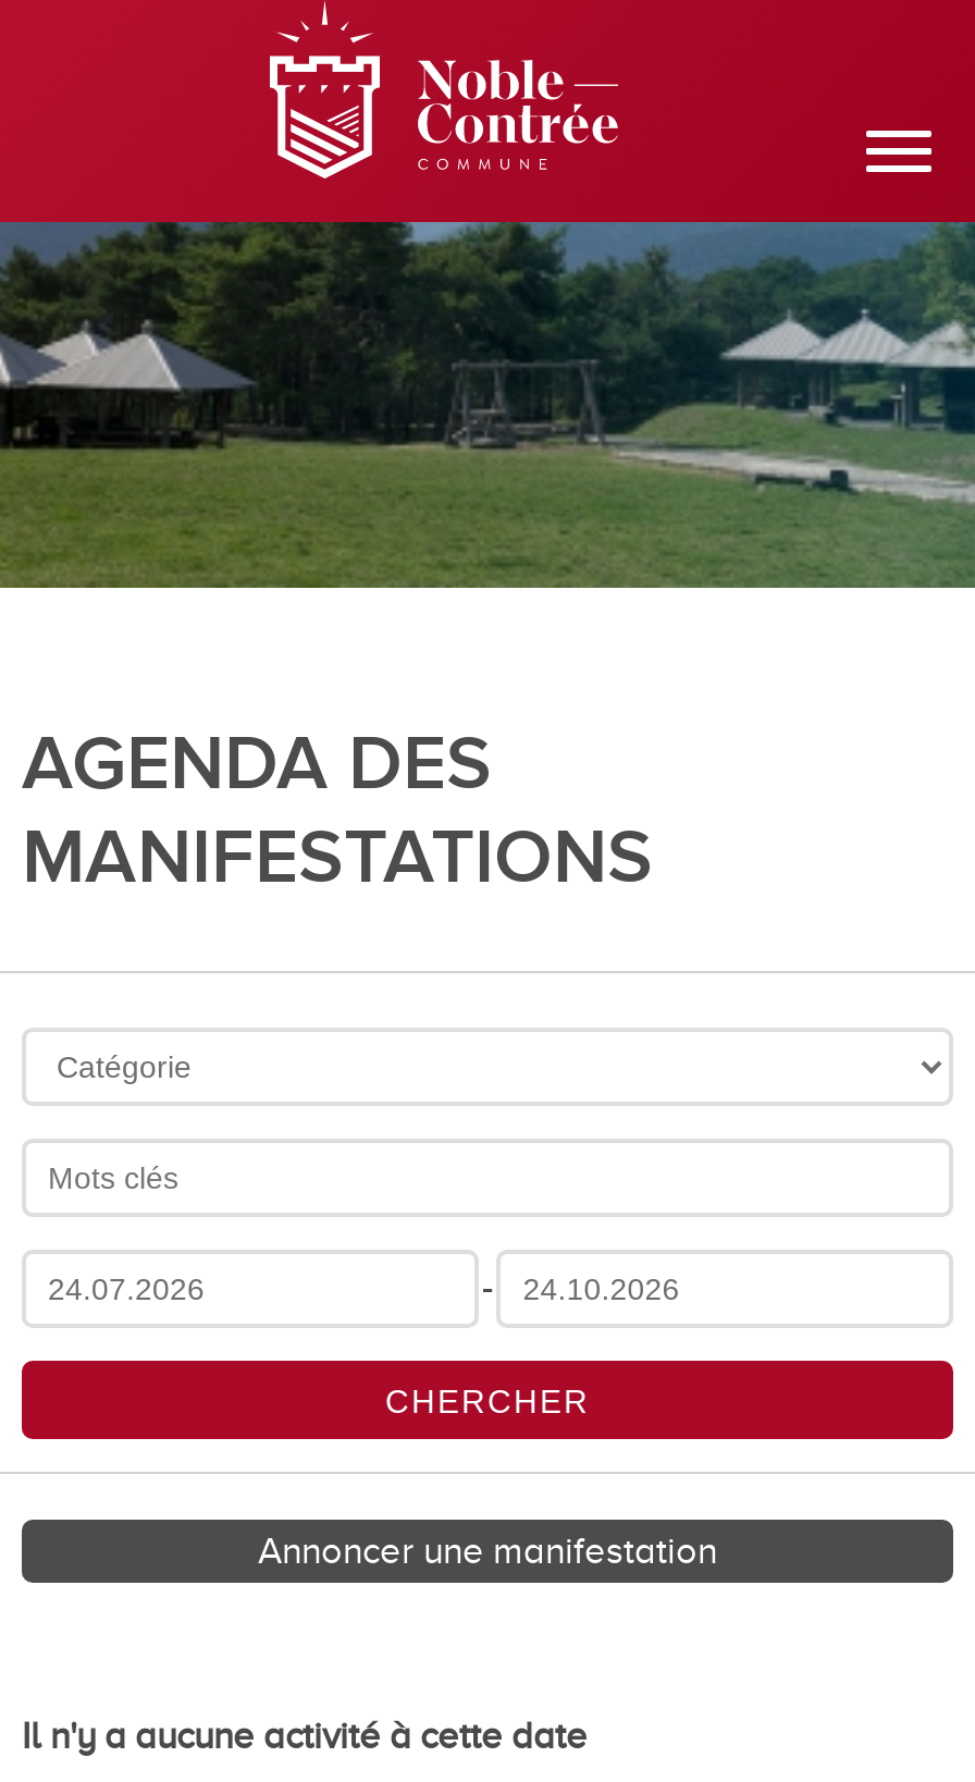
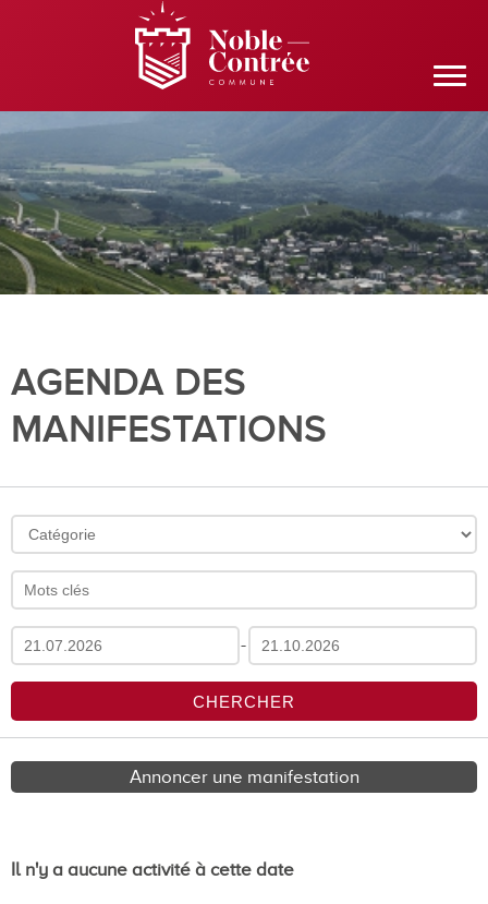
[7,220,968,588] [image] -> [3,110,485,294] [image]

